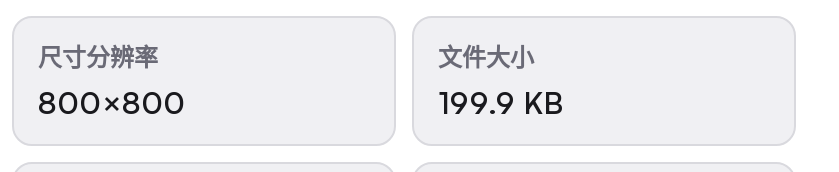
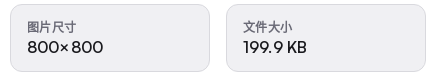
[38,42,158,72] 尺寸分辨率 -> [27,20,76,35] 图片尺寸

